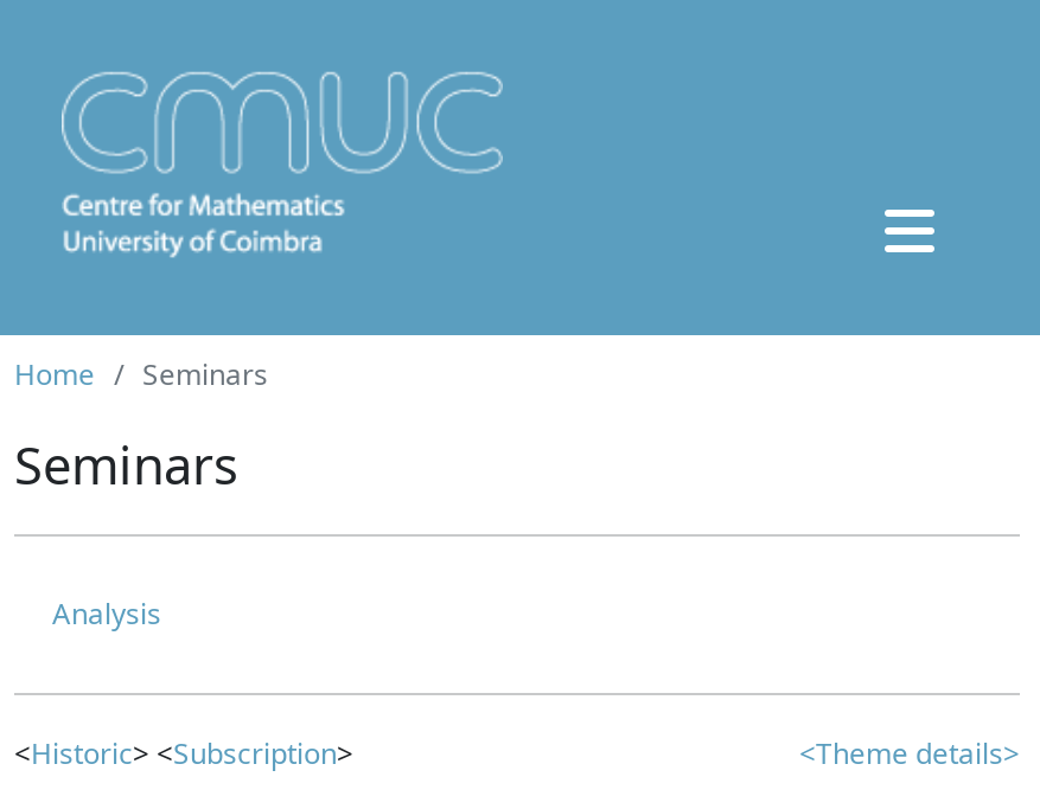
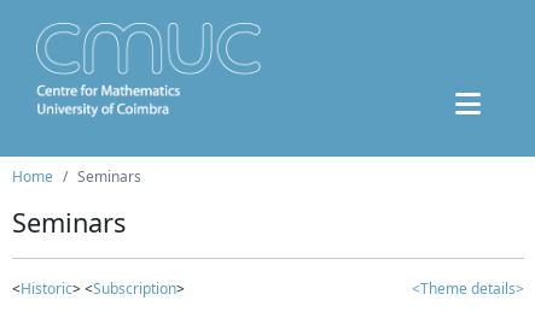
[52,593,161,634] Analysis -> none

